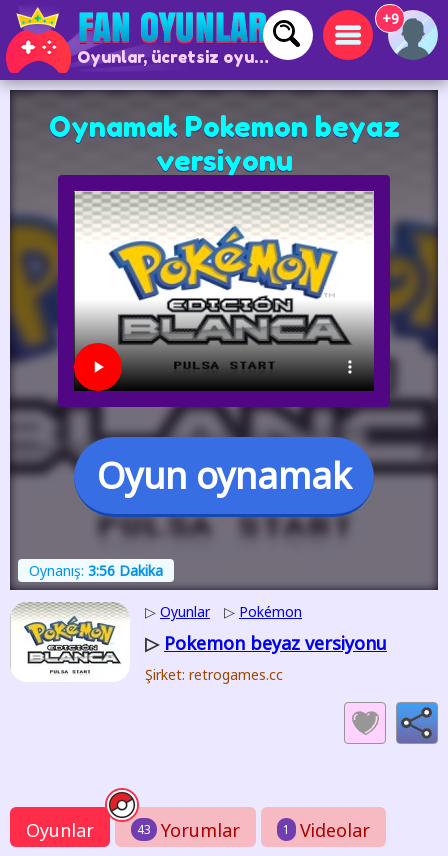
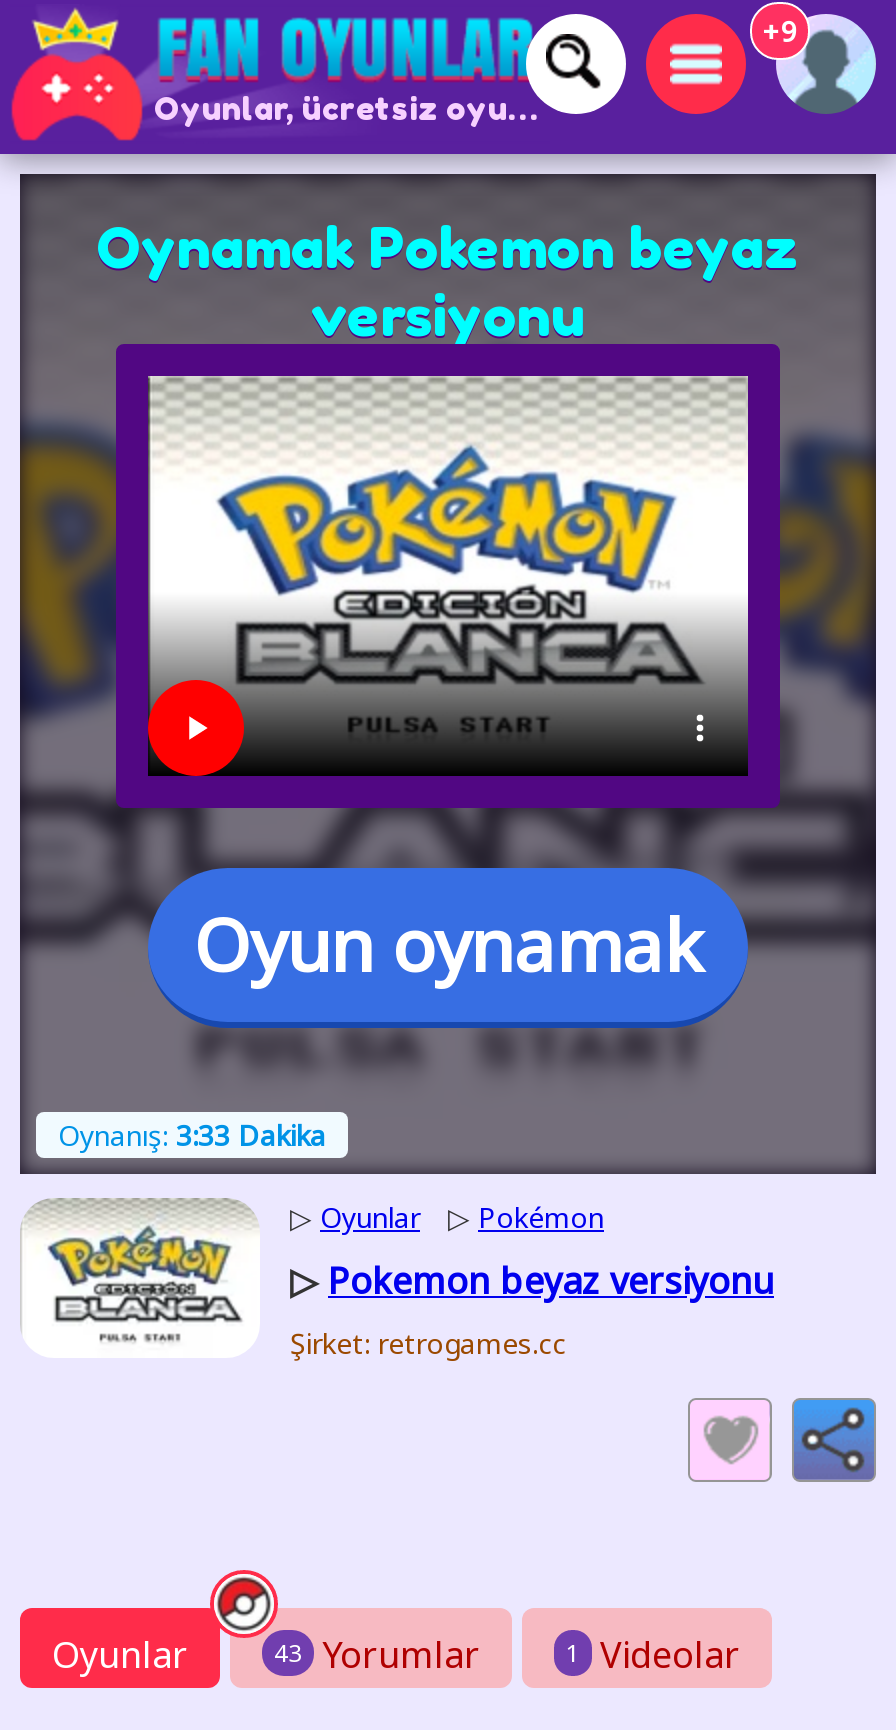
[29,561,163,580] Oynanış: 3:56 Dakika -> [58,1116,326,1154] Oynanış: 3:33 Dakika

